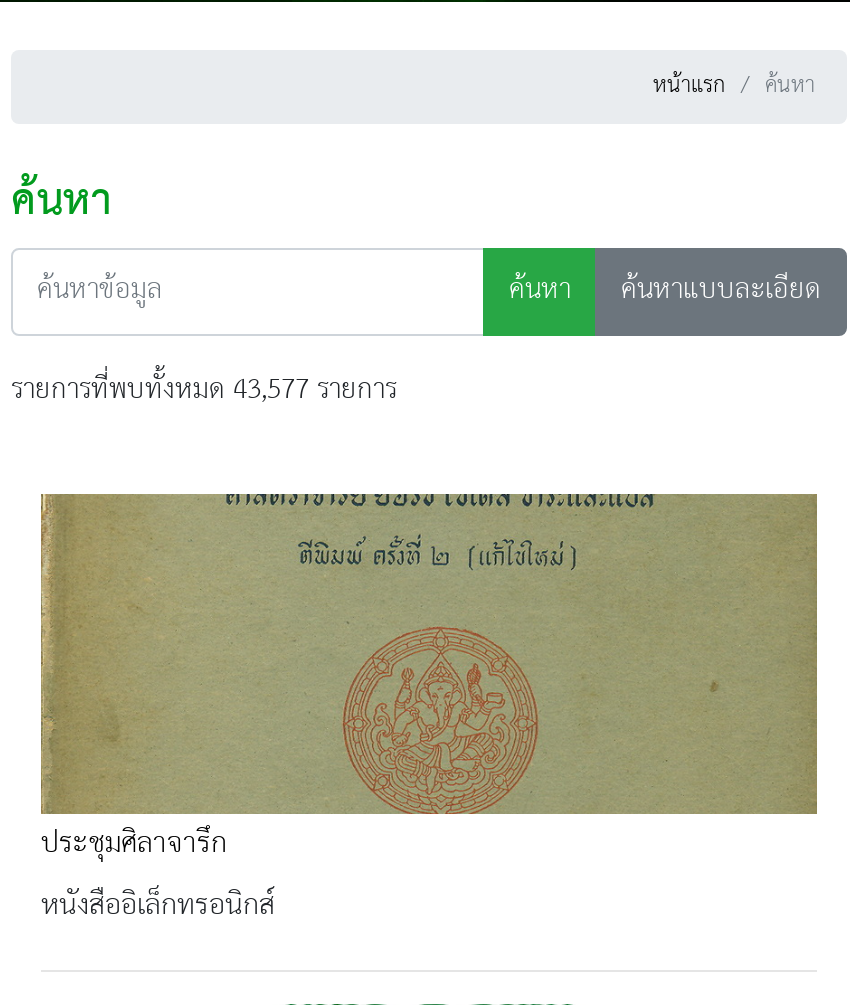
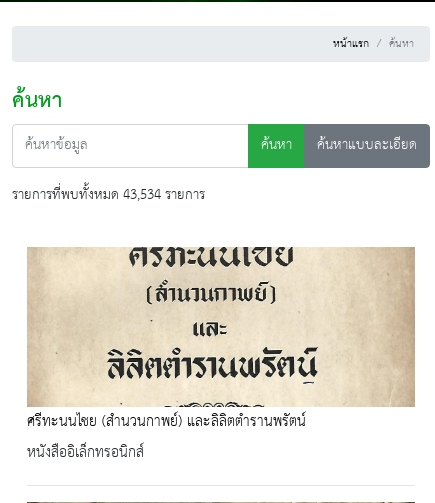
[11,364,397,418] รายการที่พบทั้งหมด 43,577 รายการ -> [12,182,205,209] รายการที่พบทั้งหมด 43,534 รายการ
[41,493,817,872] [image] | ประชุมศิลาจารึก -> [27,246,415,436] [image] | ศรีทะนนไชย (สำนวนกาพย์) และลิลิตตำรานพรัตน์

